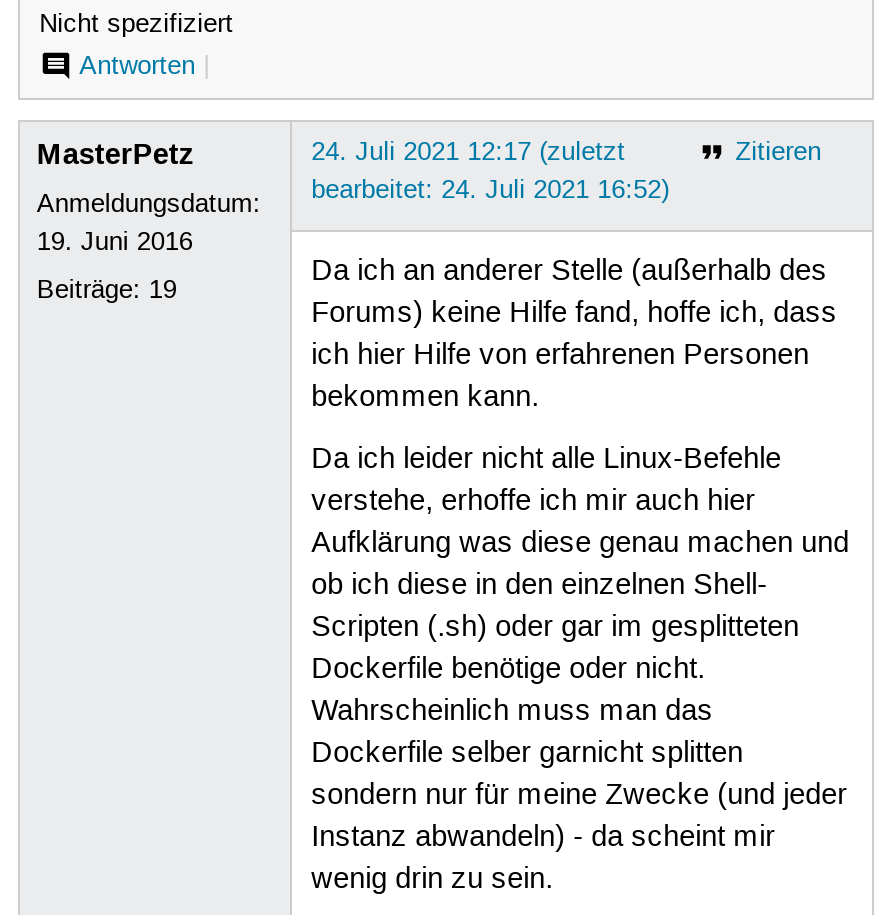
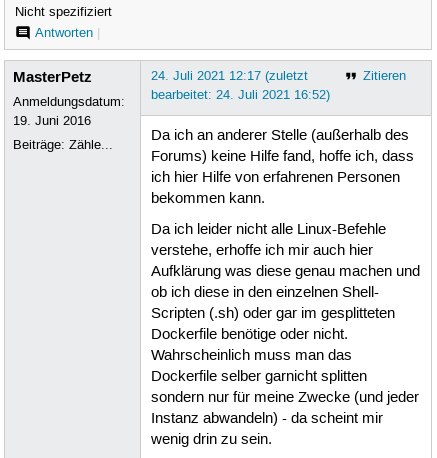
[37,274,177,306] Beiträge: 19 -> [13,137,113,153] Beiträge: Zähle...

